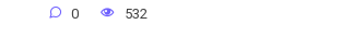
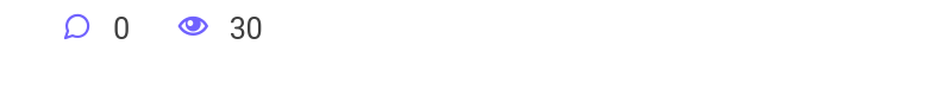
[125,5,148,22] 532 -> [230,10,263,46] 30

